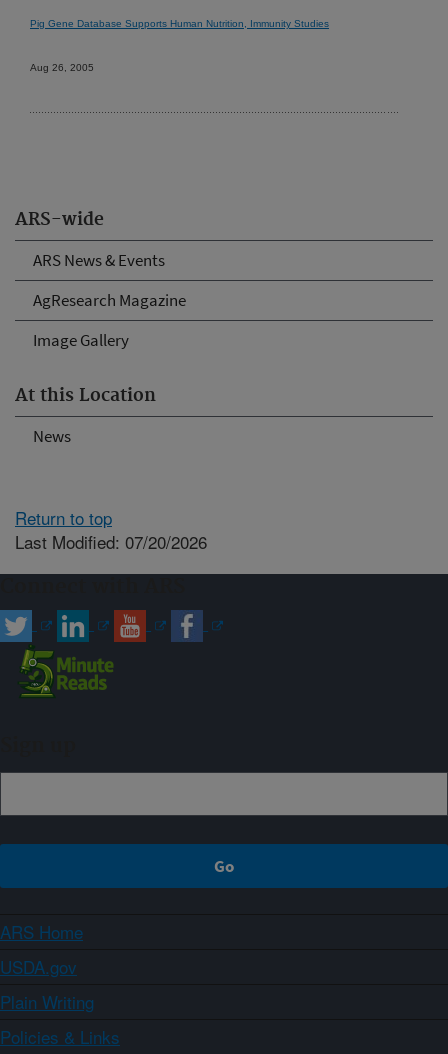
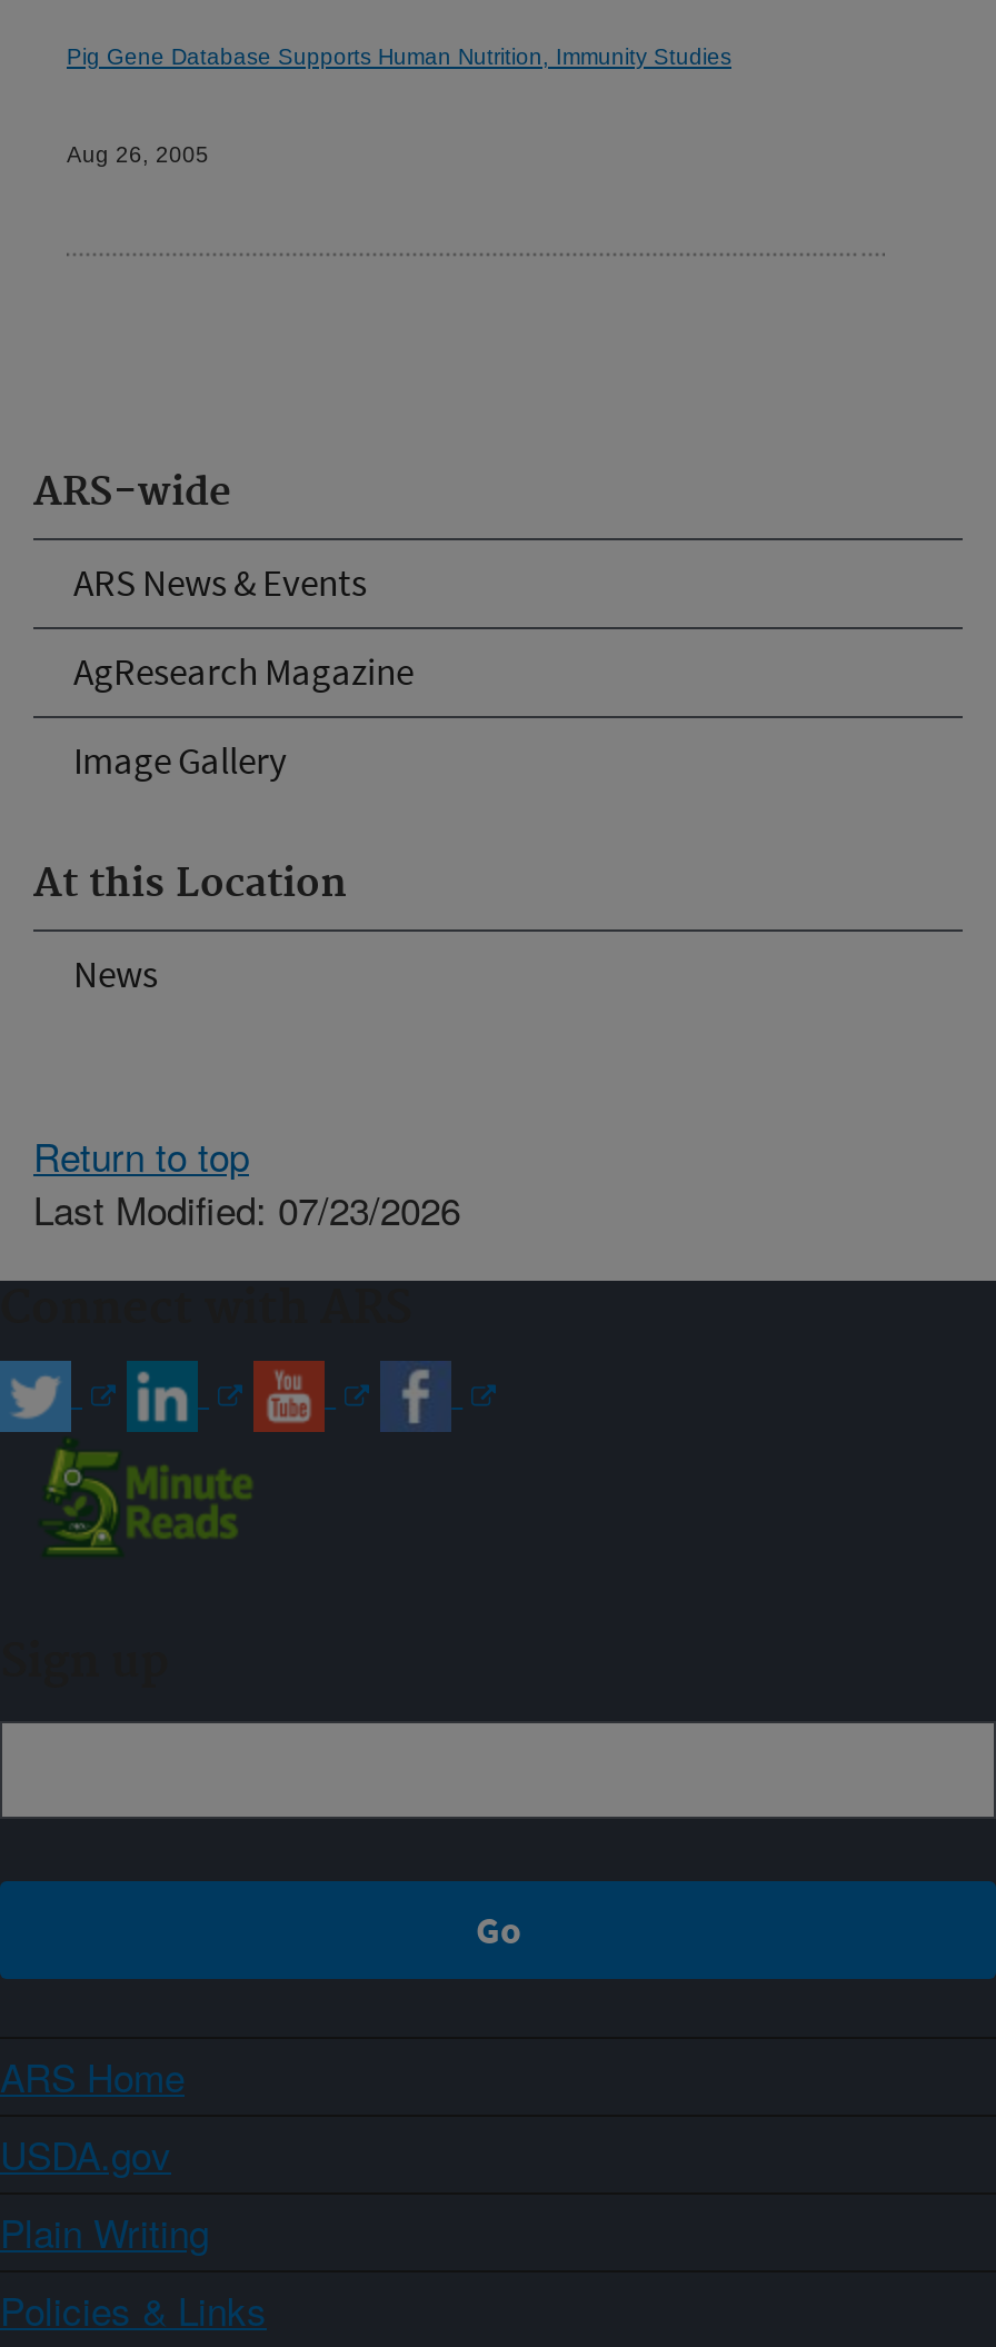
[15,528,207,553] Last Modified: 07/20/2026 -> [33,1180,460,1235] Last Modified: 07/23/2026

